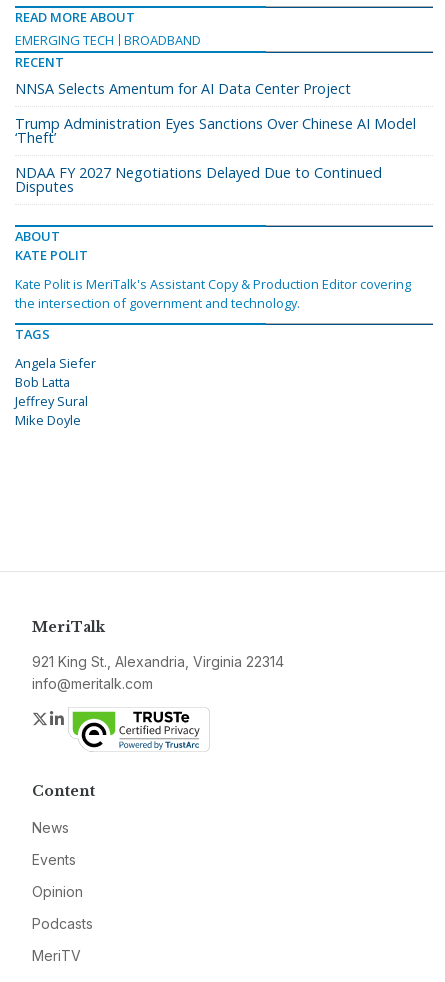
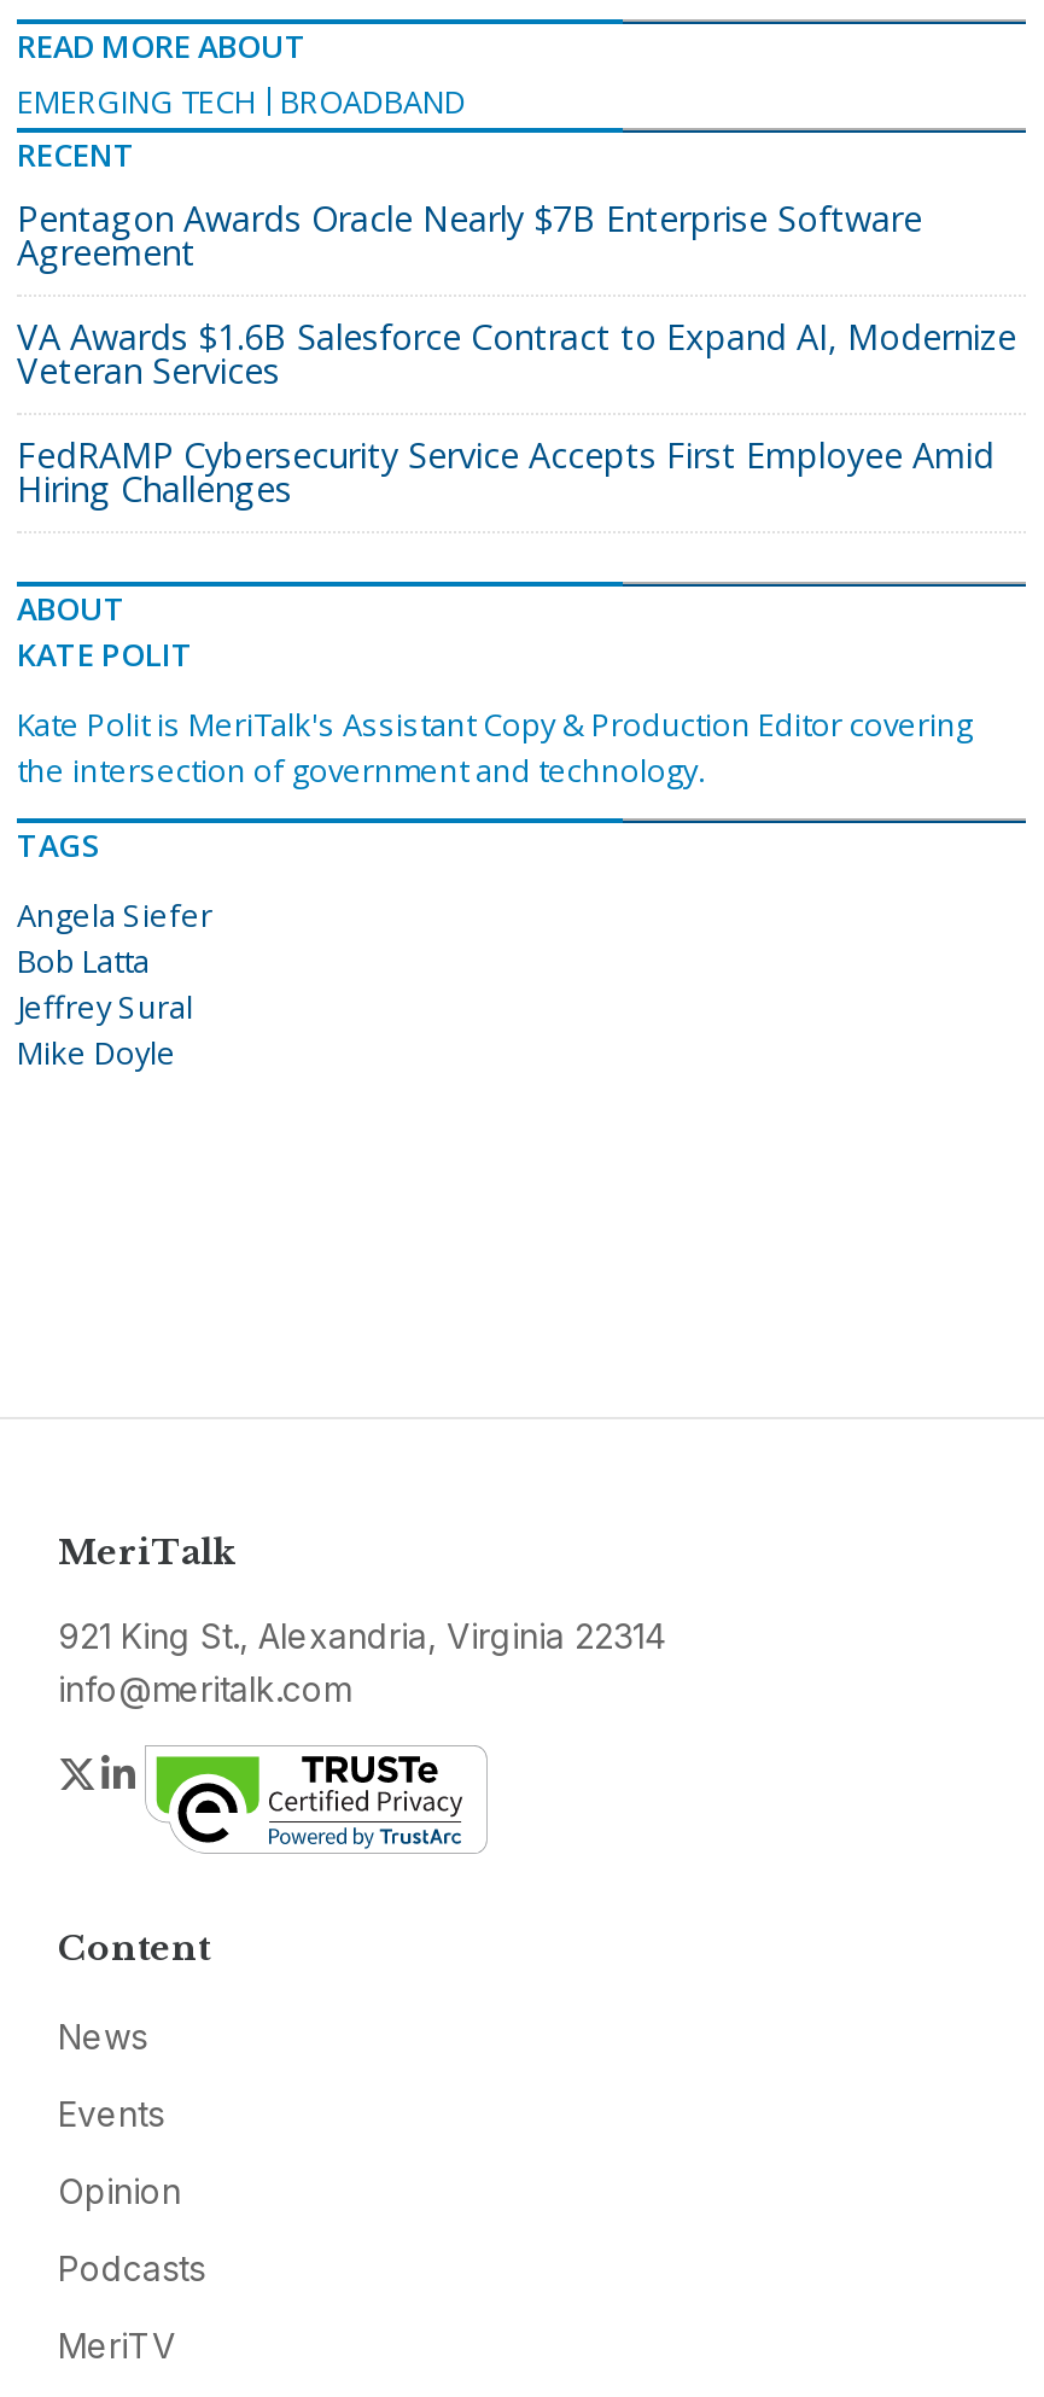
[15,79,351,98] NNSA Selects Amentum for AI Data Center Project -> [17,196,922,275] Pentagon Awards Oracle Nearly $7B Enterprise Software | Agreement
[15,114,416,147] Trump Administration Eyes Sanctions Over Chinese AI Model | ‘Theft’ -> [17,314,1016,394] VA Awards $1.6B Salesforce Contract to Expand AI, Modernize | Veteran Services
[15,163,382,196] NDAA FY 2027 Negotiations Delayed Due to Continued | Disputes -> [17,432,995,512] FedRAMP Cybersecurity Service Accepts First Employee Amid | Hiring Challenges

